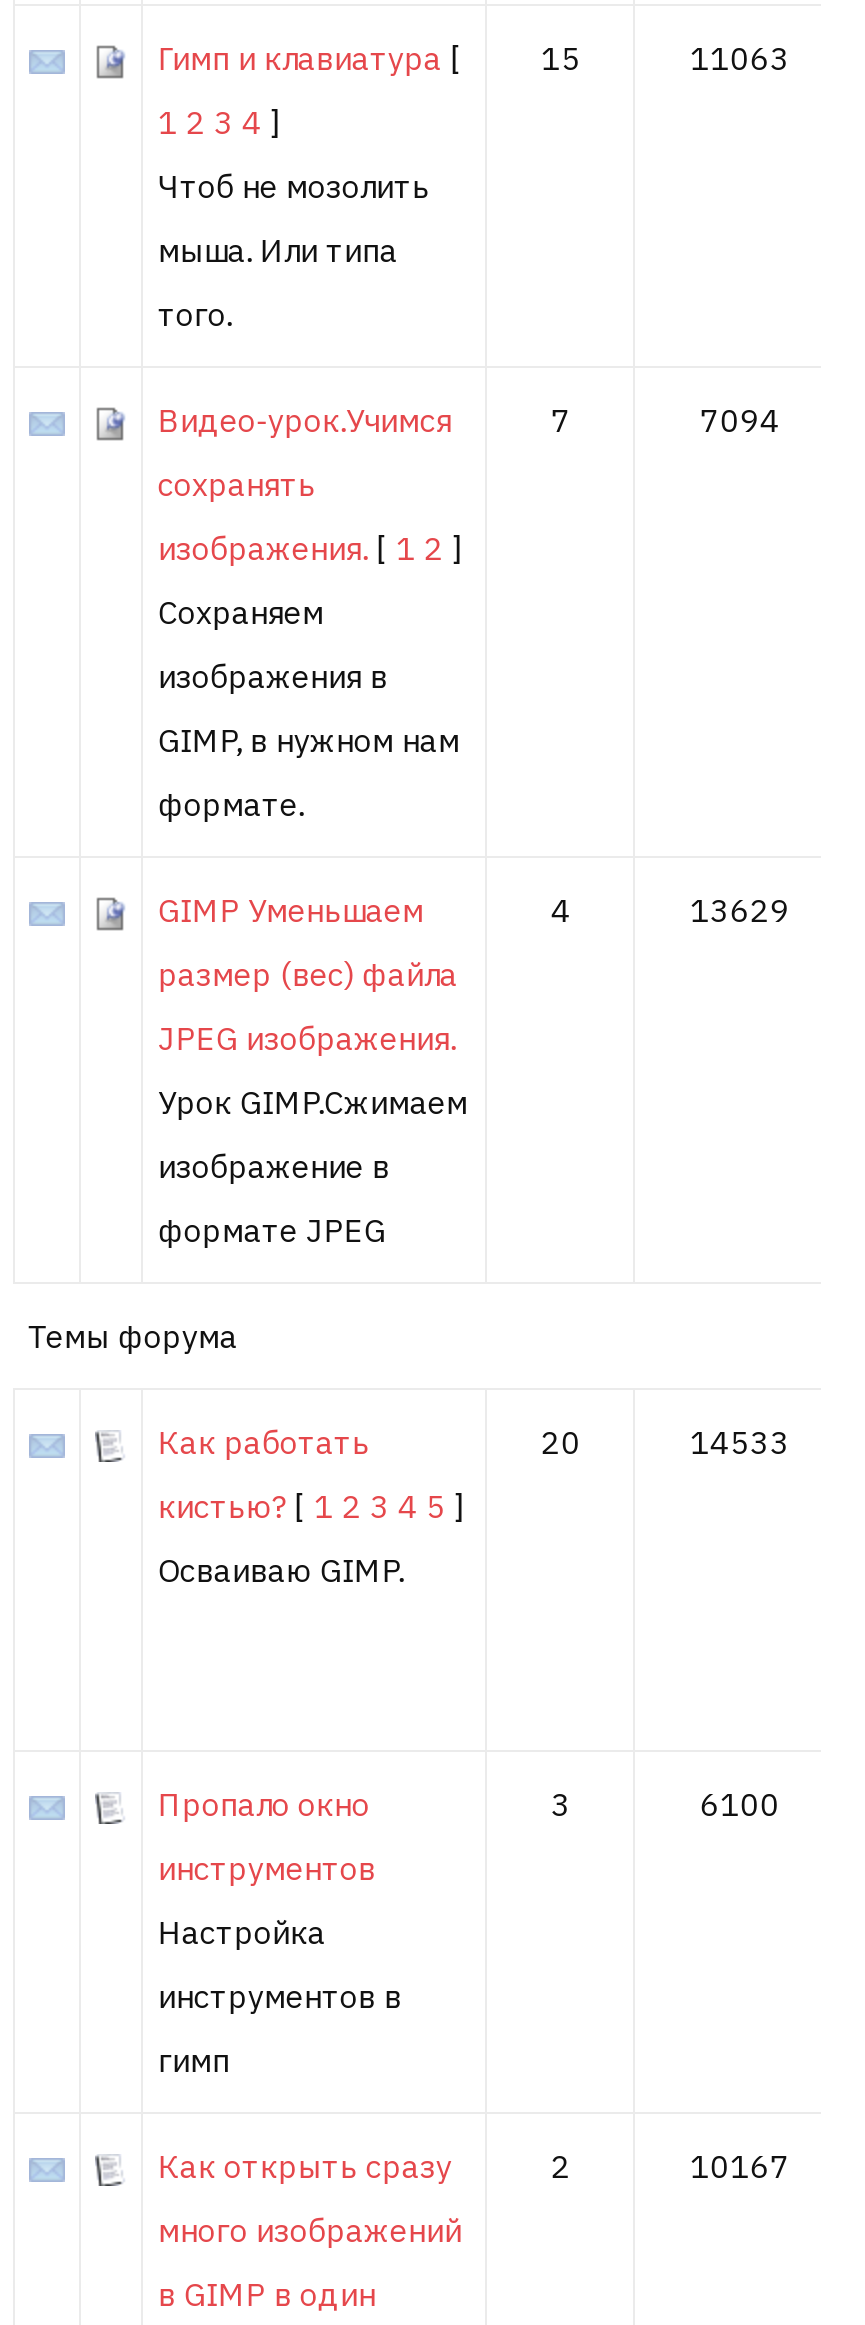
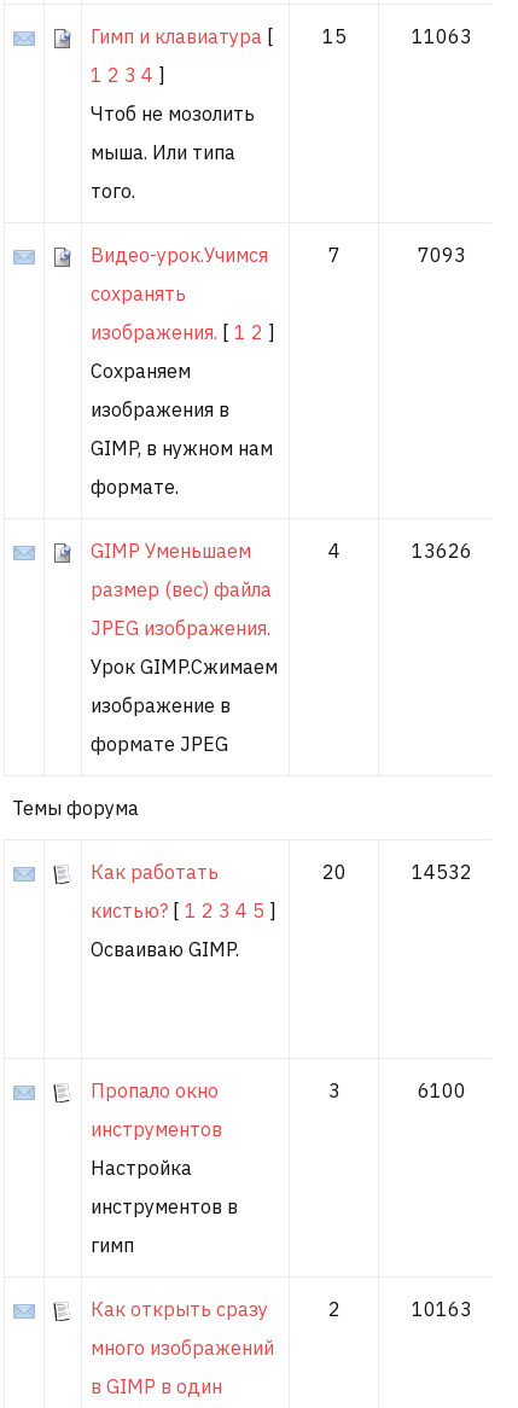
[700,400,780,440] 7094 -> [418,242,467,267] 7093
[690,890,790,930] 13629 -> [412,538,473,562] 13626
[690,1422,790,1462] 14533 -> [412,860,473,884] 14532
[690,2146,790,2186] 10167 -> [412,1297,473,1321] 10163

